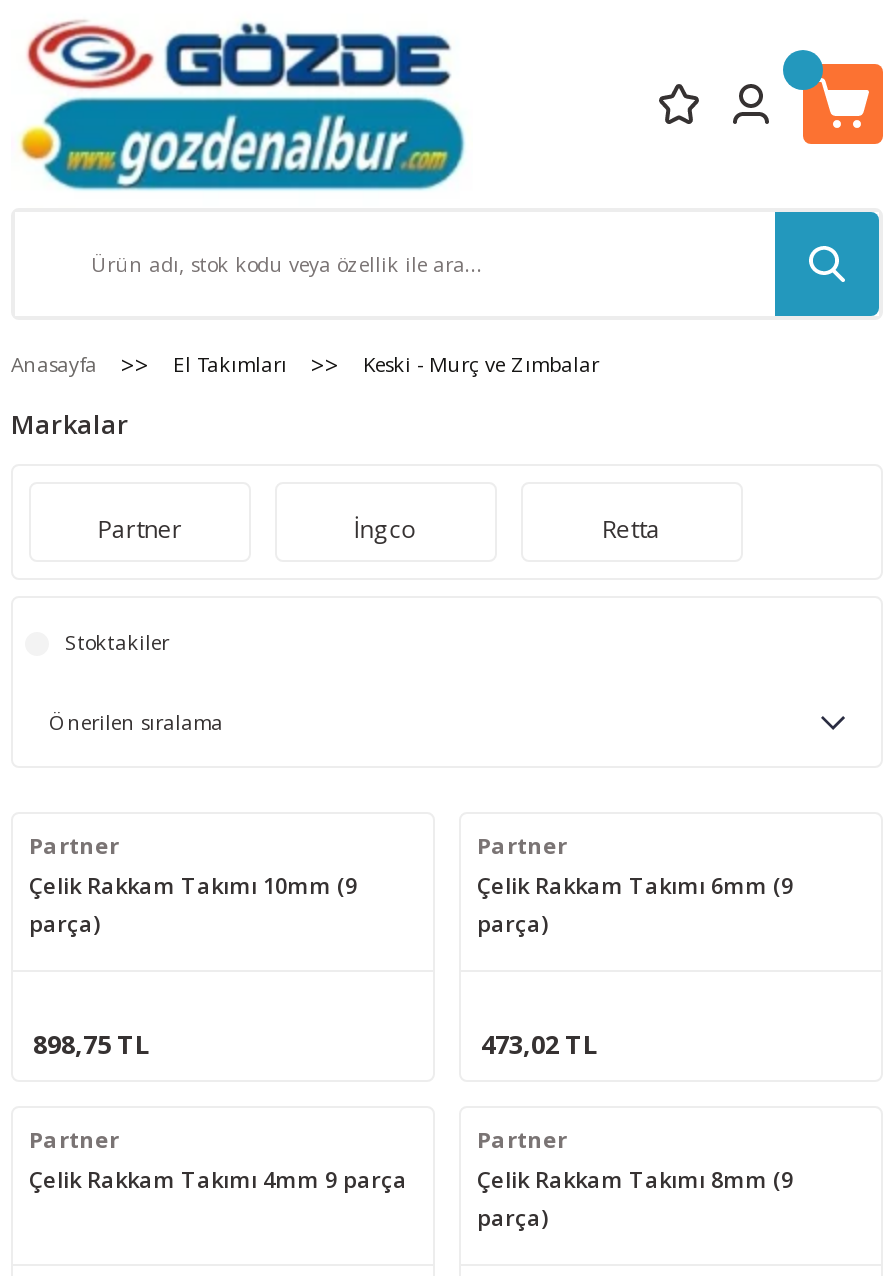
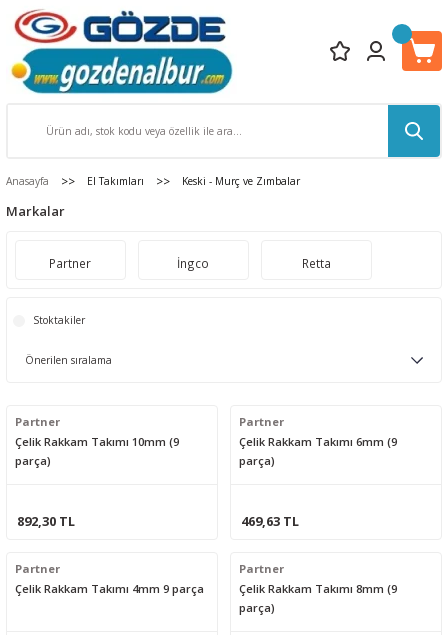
[33,1026,149,1062] 898,75 TL -> [17,512,75,530] 892,30 TL
[481,1026,597,1062] 473,02 TL -> [241,512,299,530] 469,63 TL

